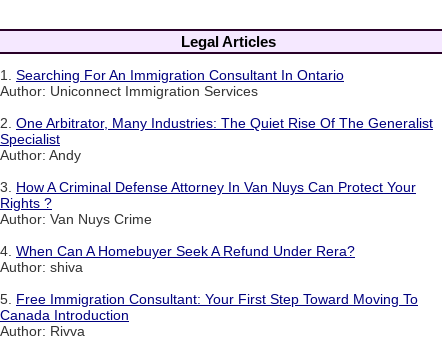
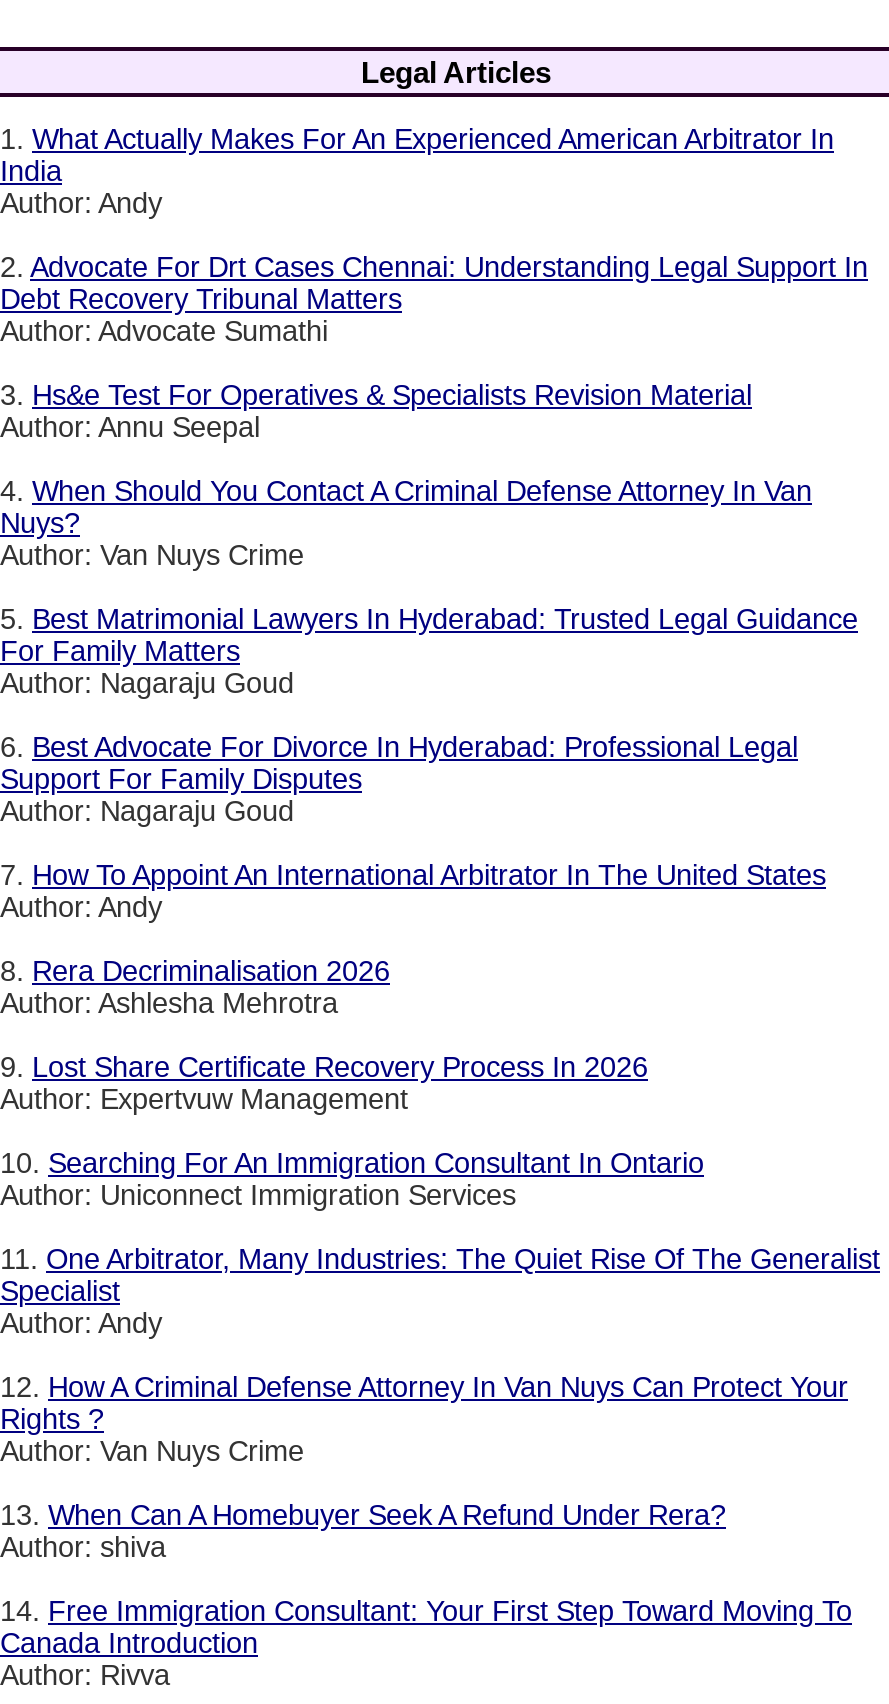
[0,67,344,83] 1. Searching For An Immigration Consultant In Ontario -> [0,123,868,1179] 1. What Actually Makes For An Experienced American Arbitrator In | India | Author: Andy | 2. Advocate For Drt Cases Chennai: Understanding Legal Support In | Debt Recovery Tribunal Matters | Author: Advocate Sumathi | 3. Hs&e Test For Operatives & Specialists Revision Material | Author: Annu Seepal | 4. When Should You Contact A Criminal Defense Attorney In Van | Nuys? | Author: Van Nuys Crime | 5. Best Matrimonial Lawyers In Hyderabad: Trusted Legal Guidance | For Family Matters | Author: Nagaraju Goud | 6. Best Advocate For Divorce In Hyderabad: Professional Legal | Support For Family Disputes | Author: Nagaraju Goud | 7. How To Appoint An International Arbitrator In The United States | Author: Andy | 8. Rera Decriminalisation 2026 | Author: Ashlesha Mehrotra | 9. Lost Share Certificate Recovery Process In 2026 | Author: Expertvuw Management | 10. Searching For An Immigration Consultant In Ontario
[0,115,433,131] 2. One Arbitrator, Many Industries: The Quiet Rise Of The Generalist -> [0,1243,880,1275] 11. One Arbitrator, Many Industries: The Quiet Rise Of The Generalist
[0,179,416,195] 3. How A Criminal Defense Attorney In Van Nuys Can Protect Your -> [0,1371,848,1403] 12. How A Criminal Defense Attorney In Van Nuys Can Protect Your
[0,243,355,259] 4. When Can A Homebuyer Seek A Refund Under Rera? -> [0,1499,726,1531] 13. When Can A Homebuyer Seek A Refund Under Rera?
[0,291,418,307] 5. Free Immigration Consultant: Your First Step Toward Moving To -> [0,1595,852,1627] 14. Free Immigration Consultant: Your First Step Toward Moving To

